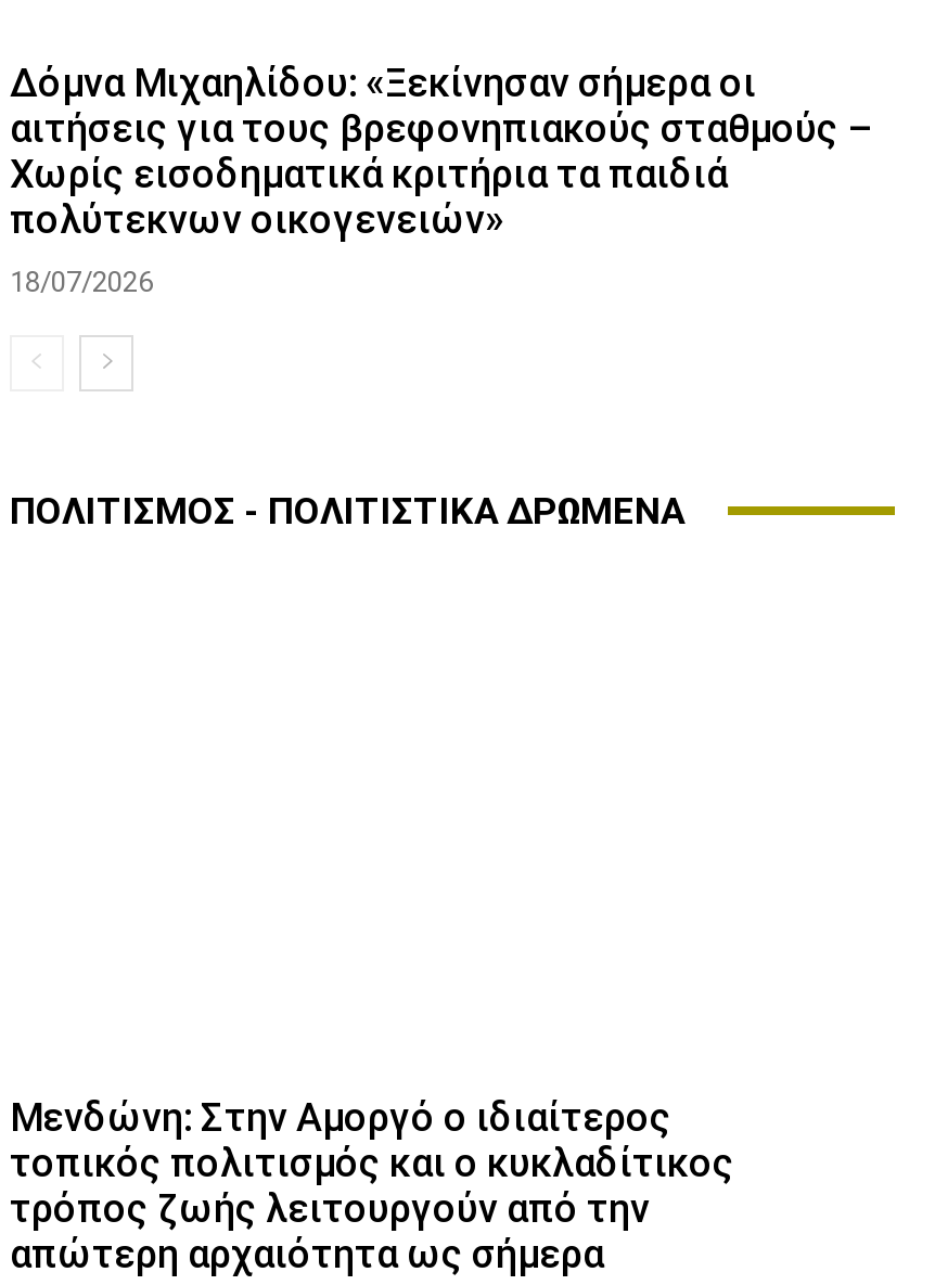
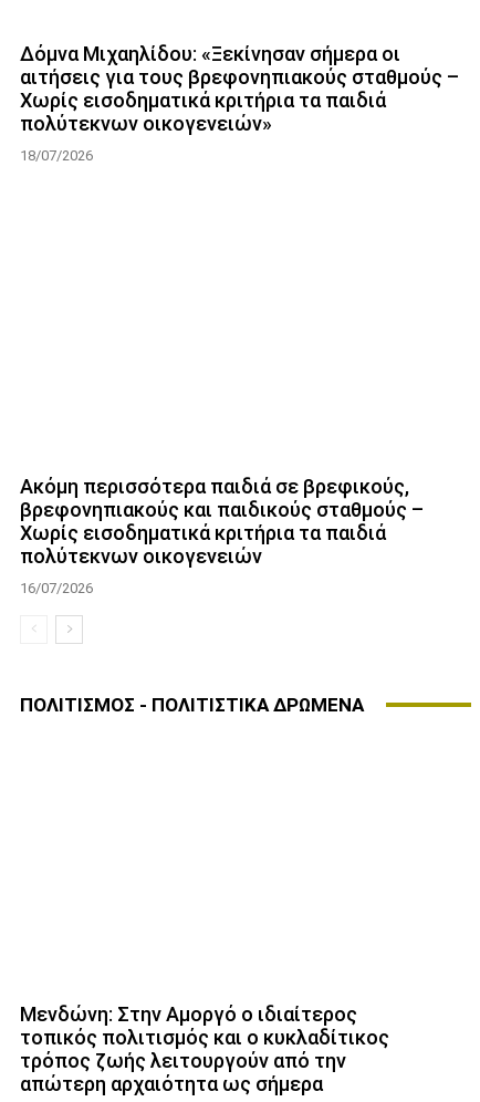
none -> [20,474,424,596] Ακόμη περισσότερα παιδιά σε βρεφικούς, | βρεφονηπιακούς και παιδικούς σταθμούς – | Χωρίς εισοδηματικά κριτήρια τα παιδιά | πολύτεκνων οικογενειών | 16/07/2026

